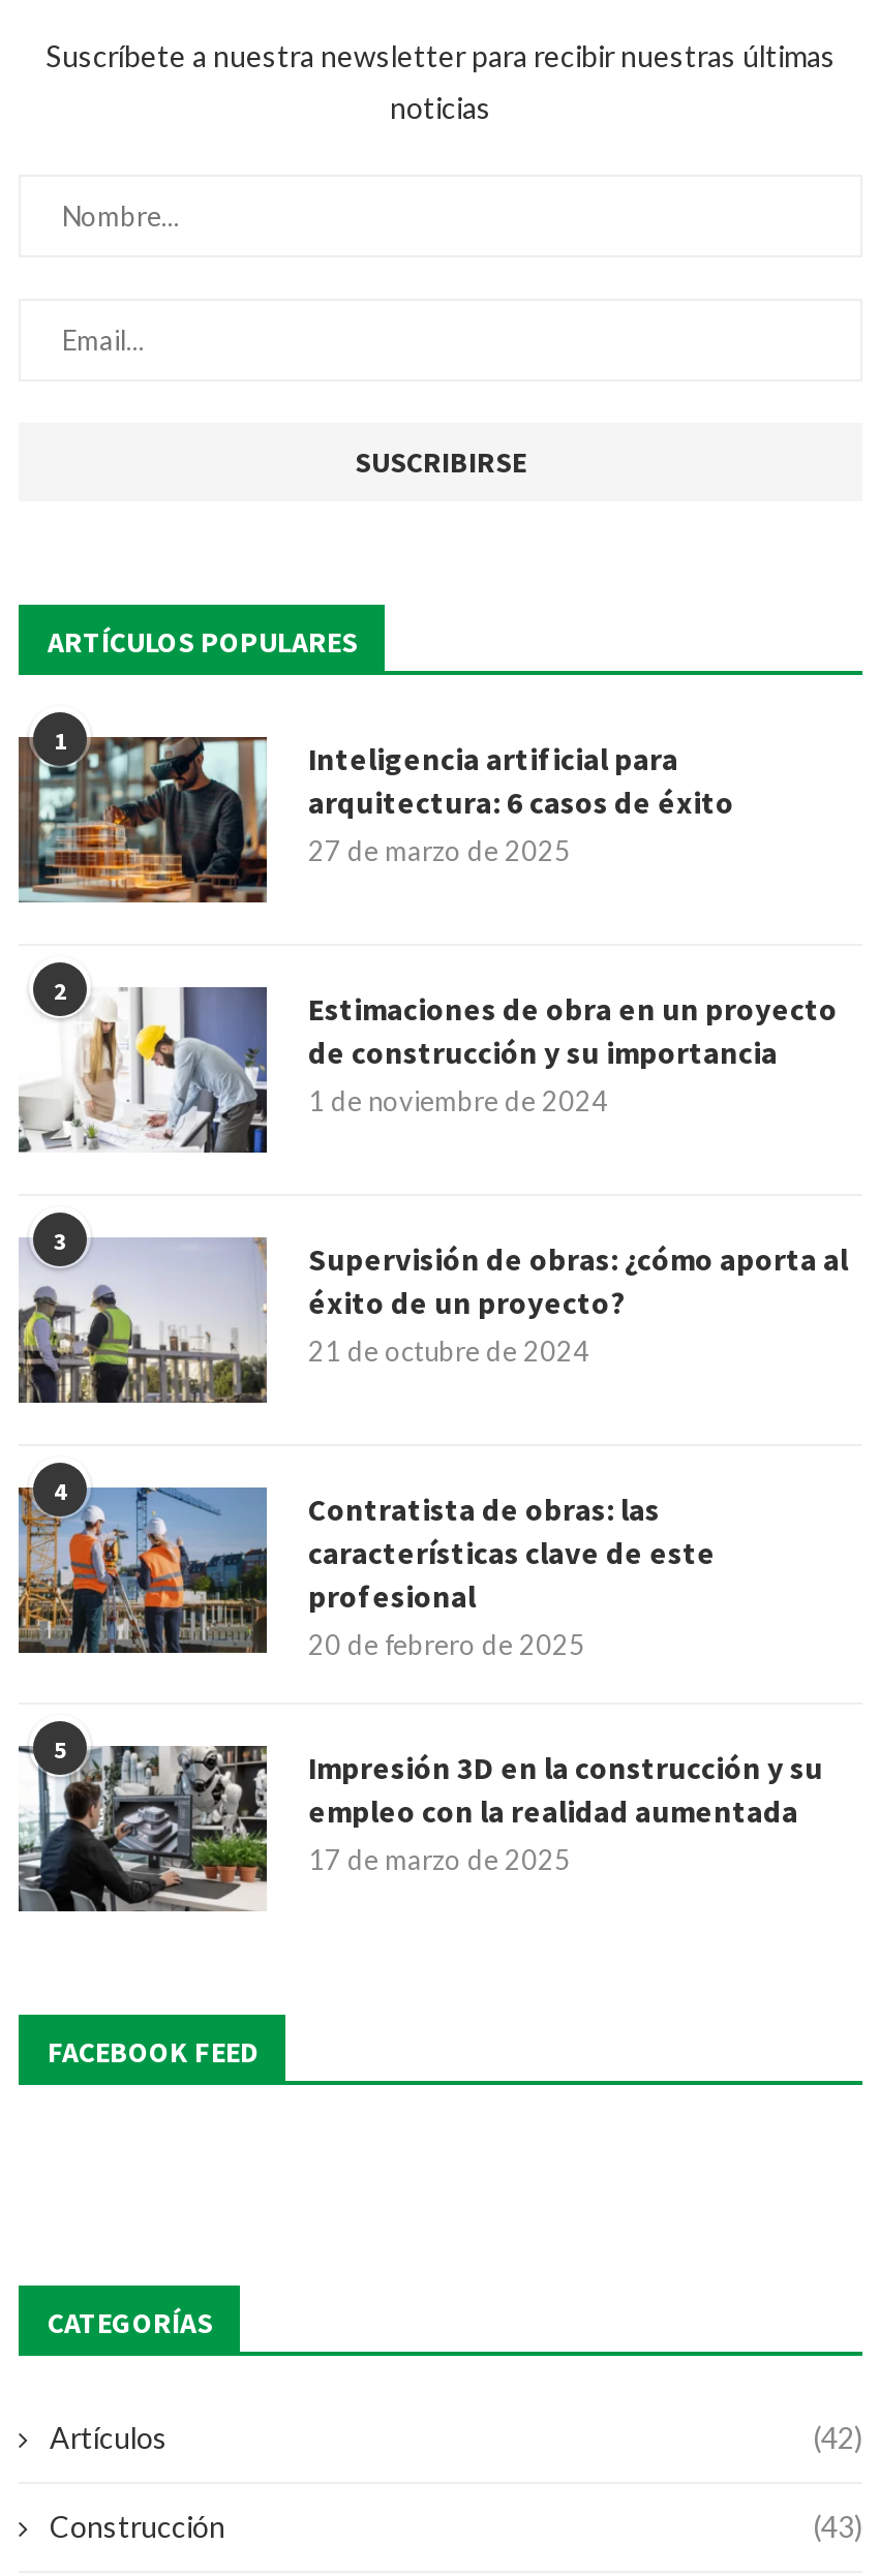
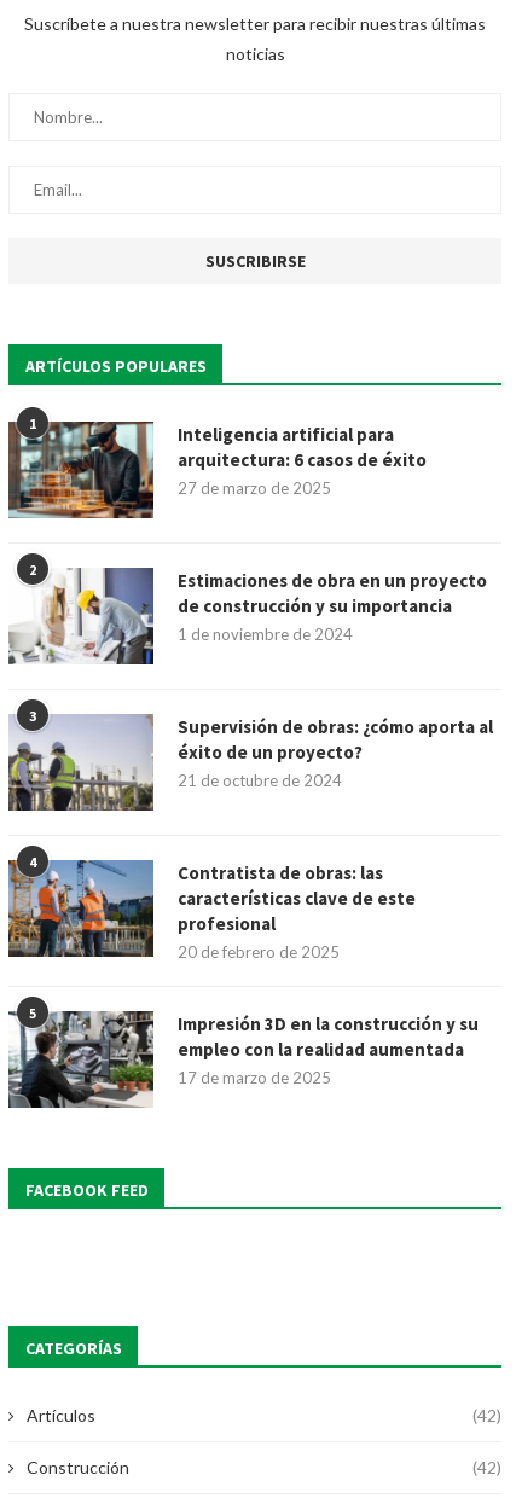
[813,2510,862,2545] (43) -> [472,1457,501,1478] (42)

